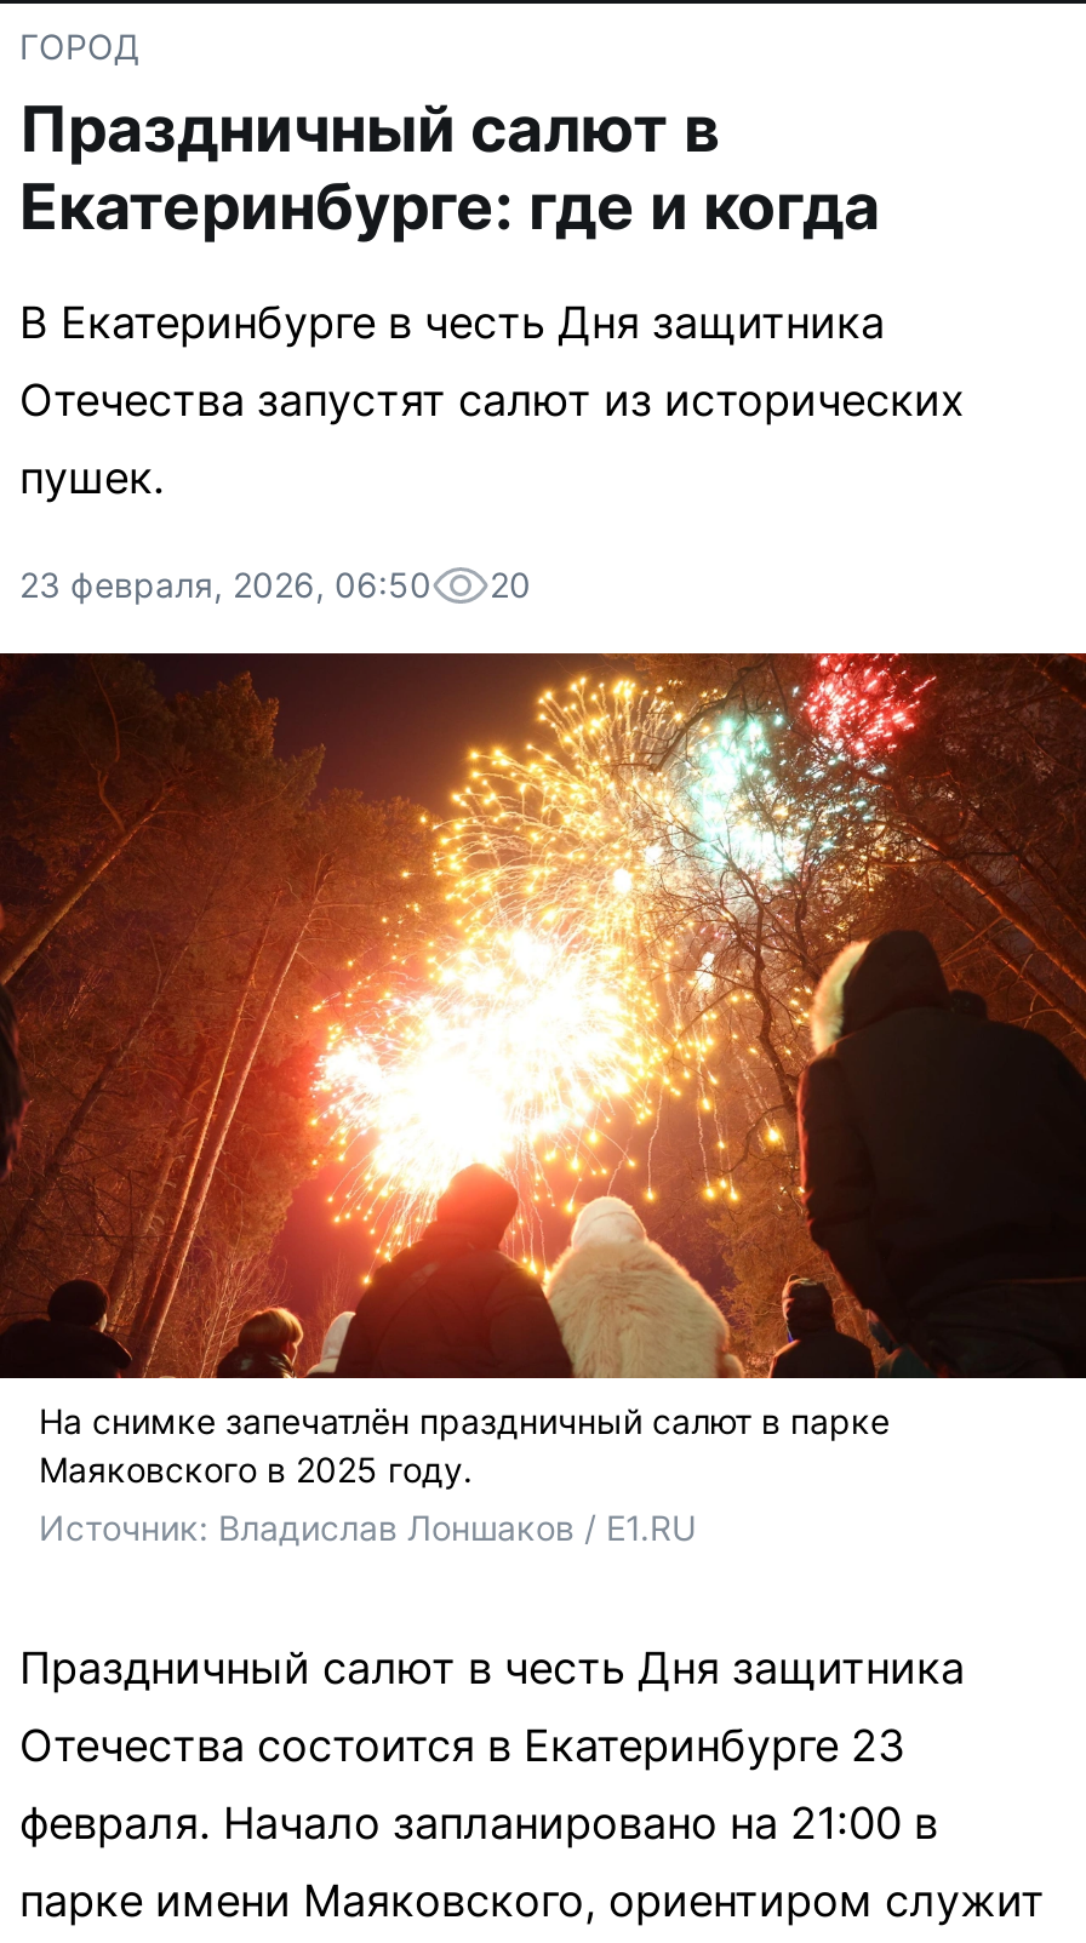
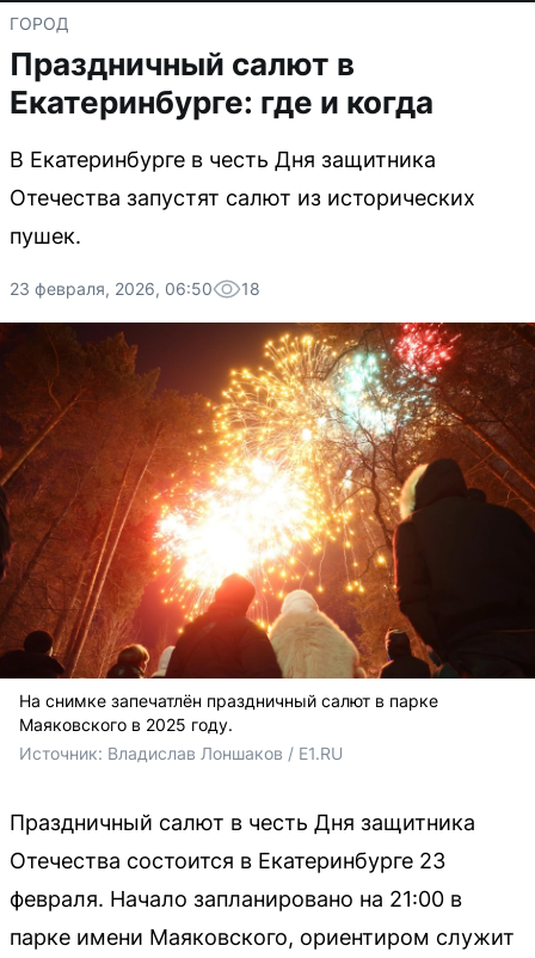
[19,564,531,605] 23 февраля, 2026, 06:50 20 -> [10,278,260,299] 23 февраля, 2026, 06:50 18

